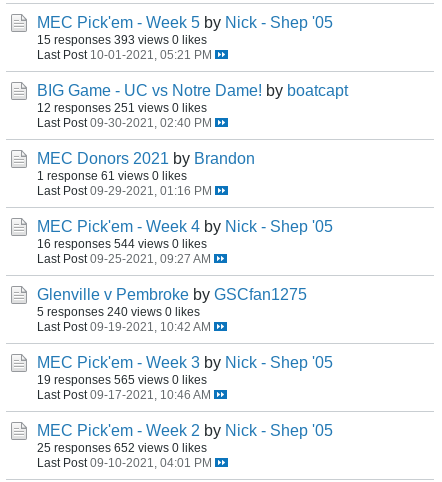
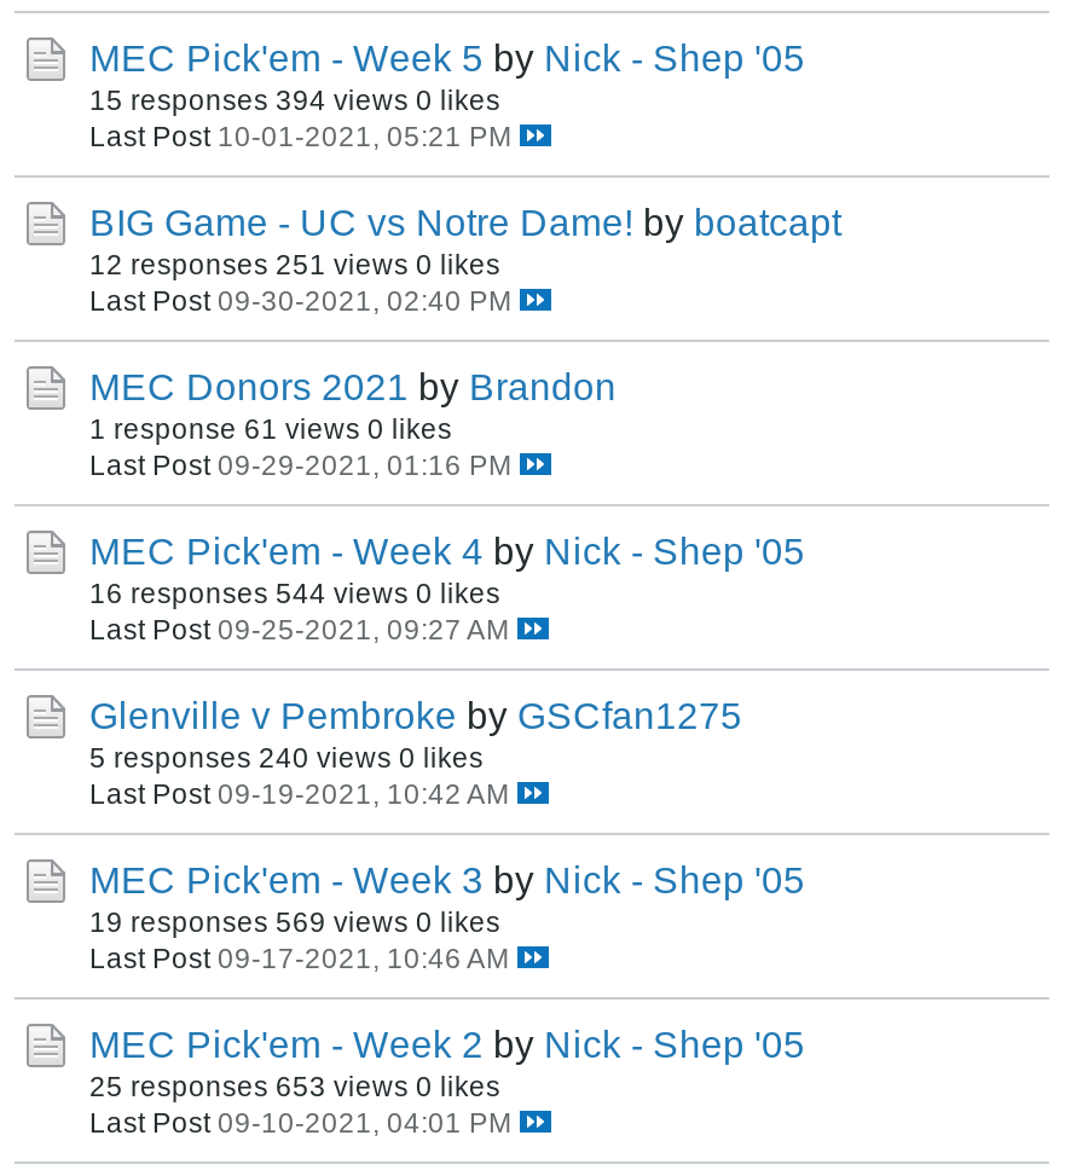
[37,33,207,46] 15 responses 393 views 0 likes -> [89,83,500,115] 15 responses 394 views 0 likes
[37,373,207,386] 19 responses 565 views 0 likes -> [89,905,500,937] 19 responses 569 views 0 likes
[37,441,207,454] 25 responses 652 views 0 likes -> [89,1070,500,1101] 25 responses 653 views 0 likes

